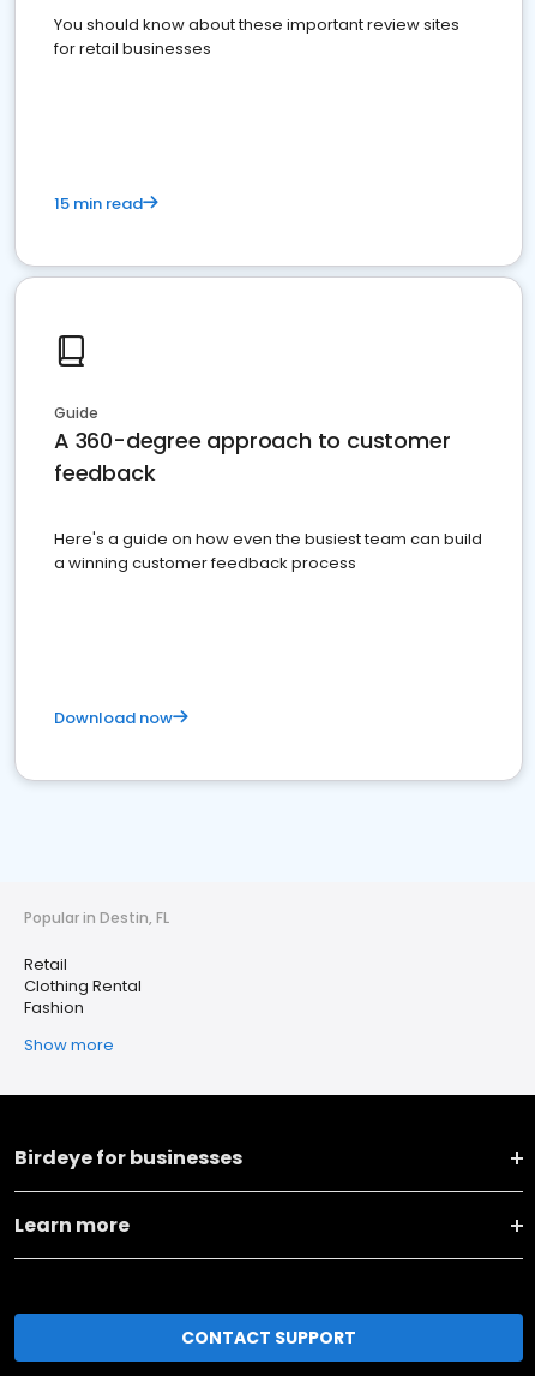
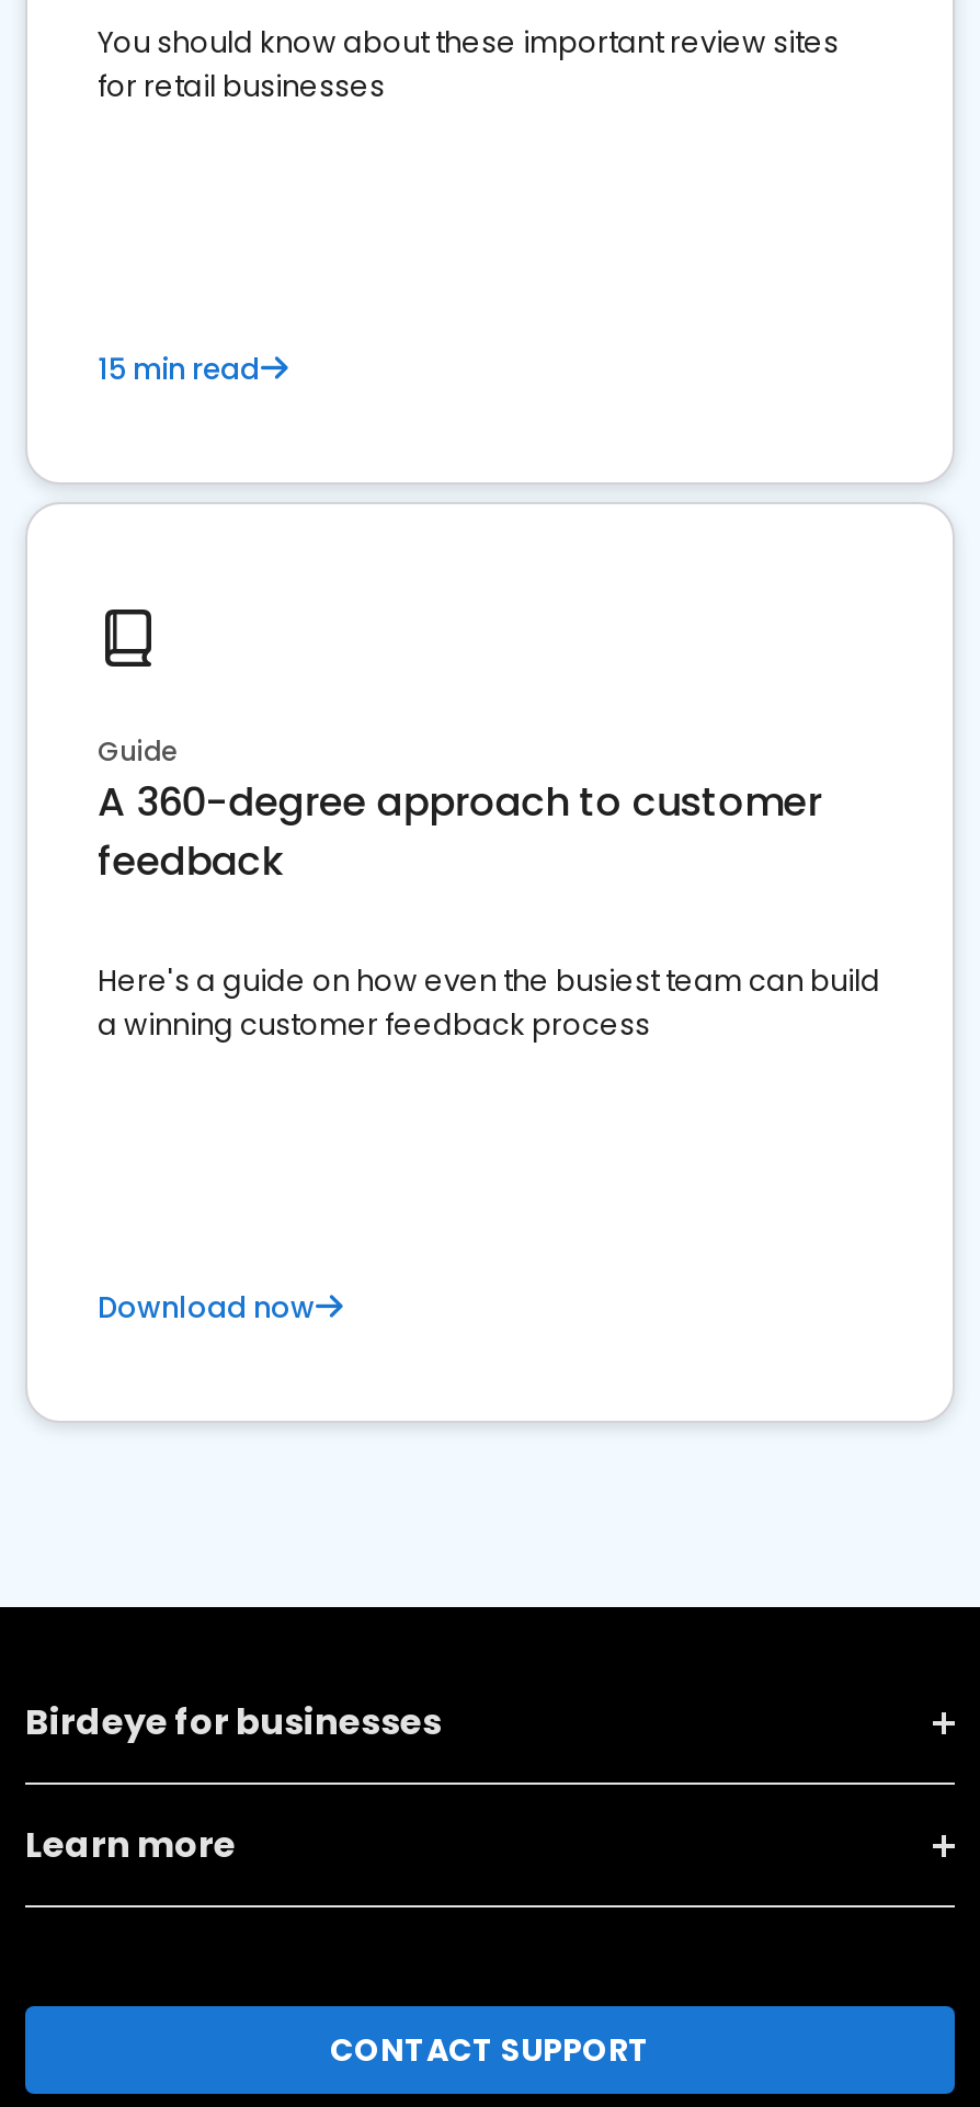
[24,907,169,1056] Popular in Destin, FL | Retail | Clothing Rental | Fashion | Show more -> none

